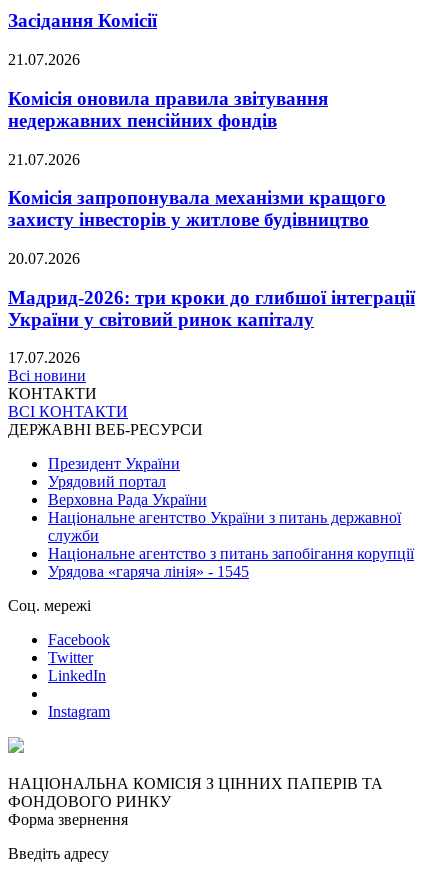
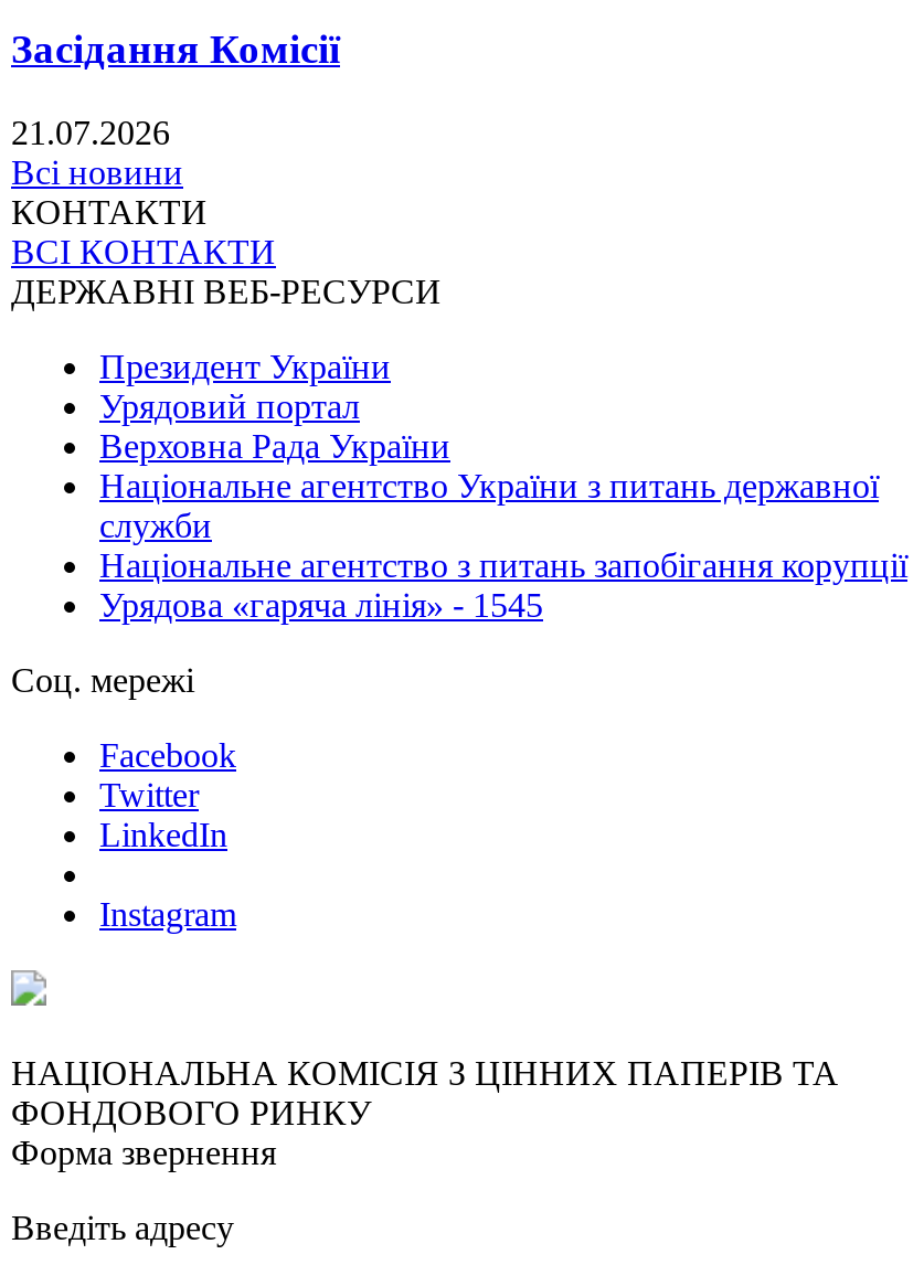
[8,88,415,366] Комісія оновила правила звітування | недержавних пенсійних фондів | 21.07.2026 | Комісія запропонувала механізми кращого | захисту інвесторів у житлове будівництво | 20.07.2026 | Мадрид-2026: три кроки до глибшої інтеграції | України у світовий ринок капіталу | 17.07.2026 -> none

